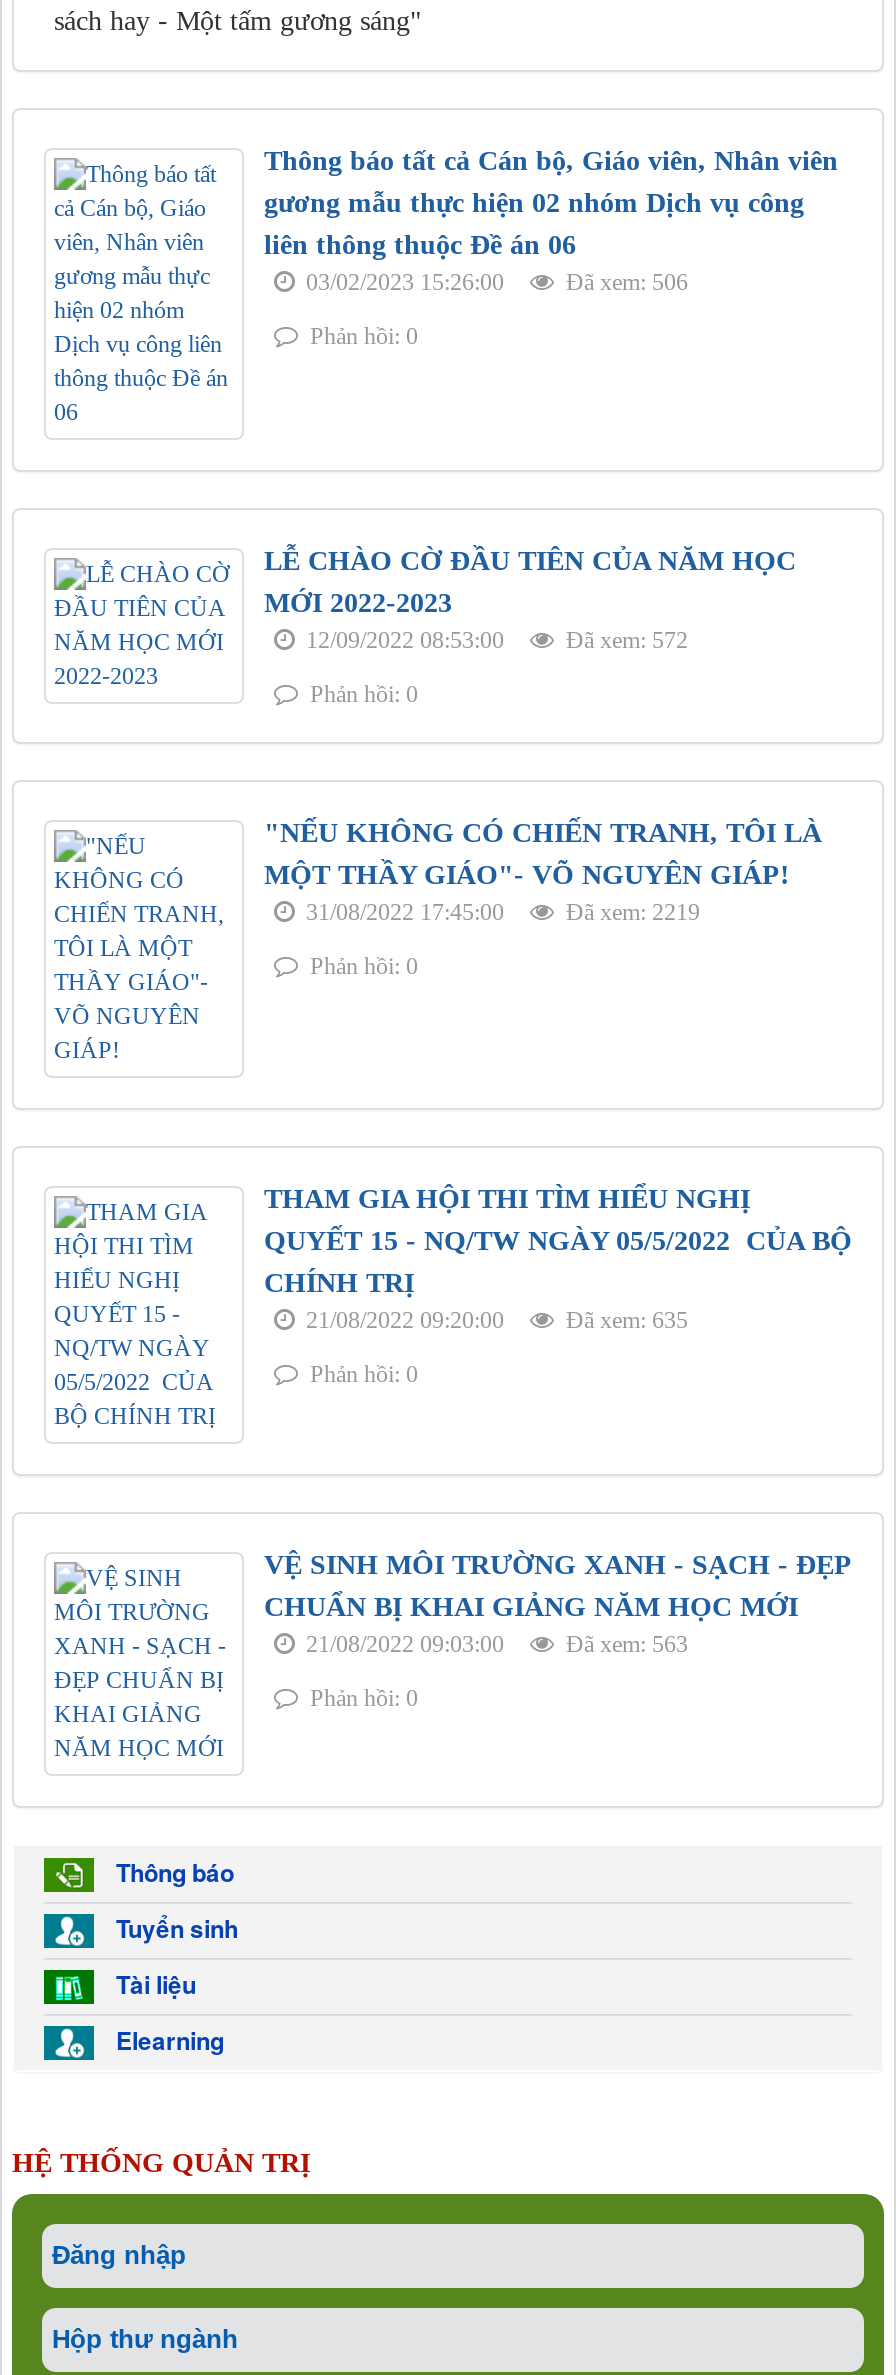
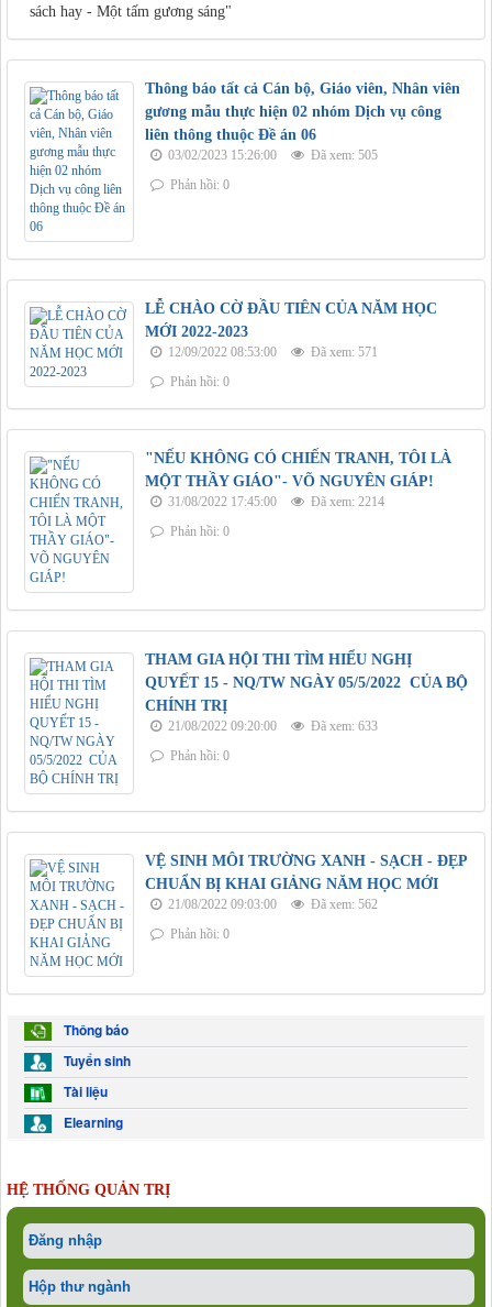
[300,267,688,295] 03/02/2023 15:26:00 Đã xem: 506 -> [165,147,378,162] 03/02/2023 15:26:00 Đã xem: 505
[300,625,688,653] 12/09/2022 08:53:00 Đã xem: 572 -> [165,344,378,359] 12/09/2022 08:53:00 Đã xem: 571
[300,897,700,925] 31/08/2022 17:45:00 Đã xem: 2219 -> [165,494,384,509] 31/08/2022 17:45:00 Đã xem: 2214
[300,1305,688,1333] 21/08/2022 09:20:00 Đã xem: 635 -> [165,718,378,733] 21/08/2022 09:20:00 Đã xem: 633
[300,1629,688,1657] 21/08/2022 09:03:00 Đã xem: 563 -> [165,896,378,912] 21/08/2022 09:03:00 Đã xem: 562

